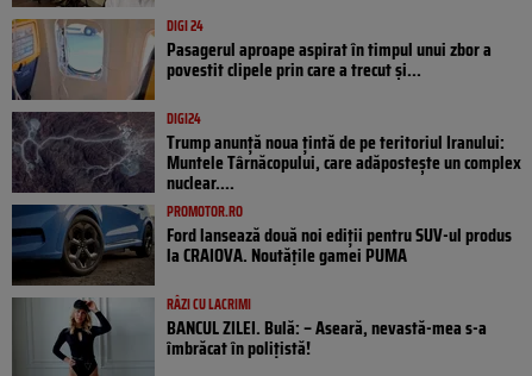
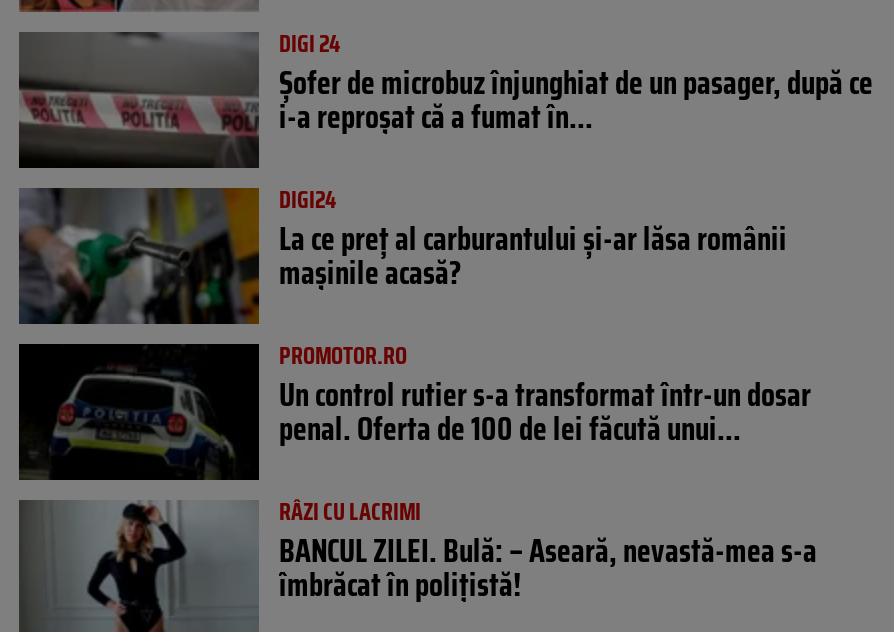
[12,18,492,101] [image] | Pasagerul aproape aspirat în timpul unui zbor a | povestit clipele prin care a trecut și... -> [19,30,873,170] [image] | Șofer de microbuz înjunghiat de un pasager, după ce | i-a reproșat că a fumat în...
[12,112,521,198] [image] | Trump anunță noua țintă de pe teritoriul Iranului: | Muntele Târnăcopului, care adăpostește un complex | nuclear.... -> [19,188,787,326] [image] | La ce preț al carburantului și-ar lăsa românii | mașinile acasă?
[11,203,512,287] [image] | Ford lansează două noi ediții pentru SUV-ul produs | la CRAIOVA. Noutățile gamei PUMA -> [17,342,811,482] [image] | Un control rutier s-a transformat într-un dosar | penal. Oferta de 100 de lei făcută unui...

